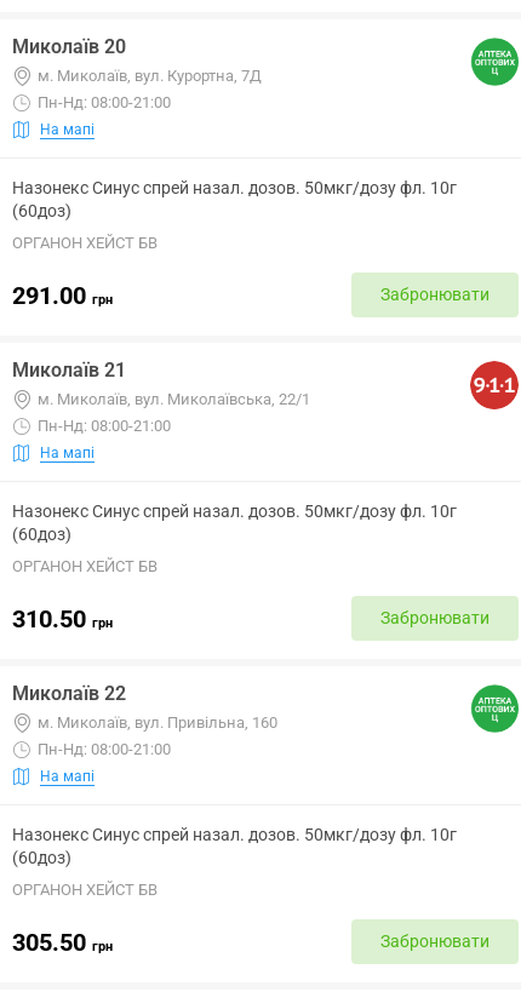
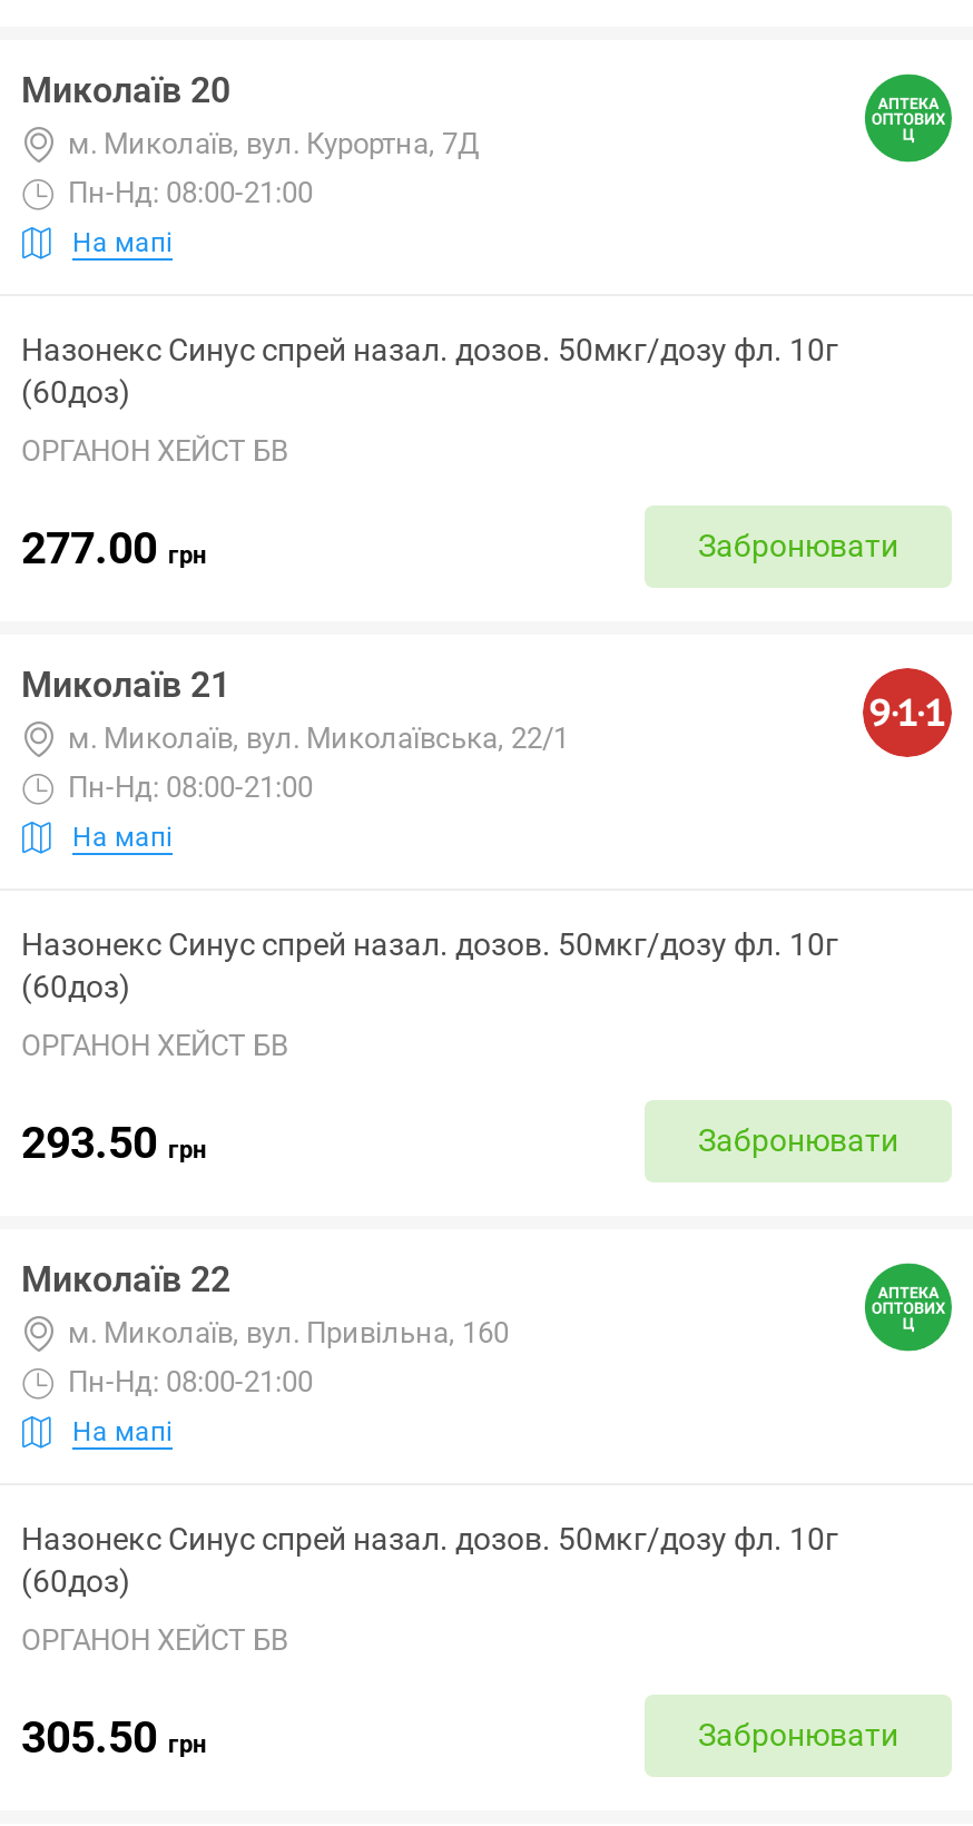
[12,280,113,309] 291.00 грн -> [21,520,206,573] 277.00 грн
[12,604,113,633] 310.50 грн -> [21,1115,206,1168] 293.50 грн

